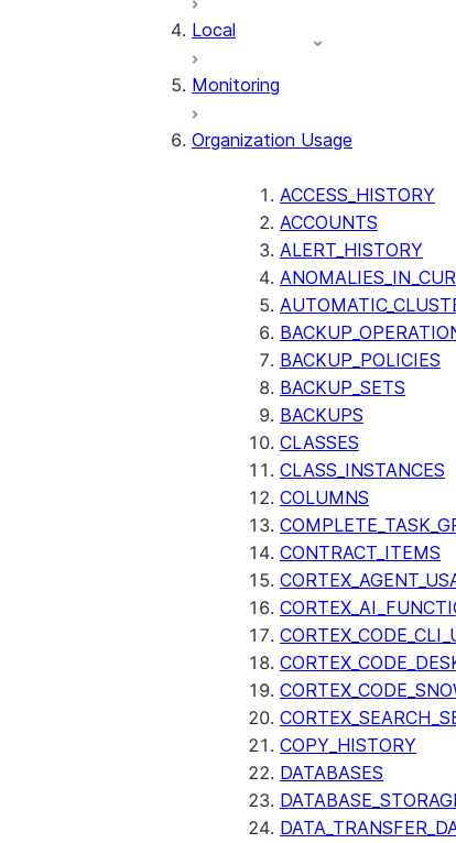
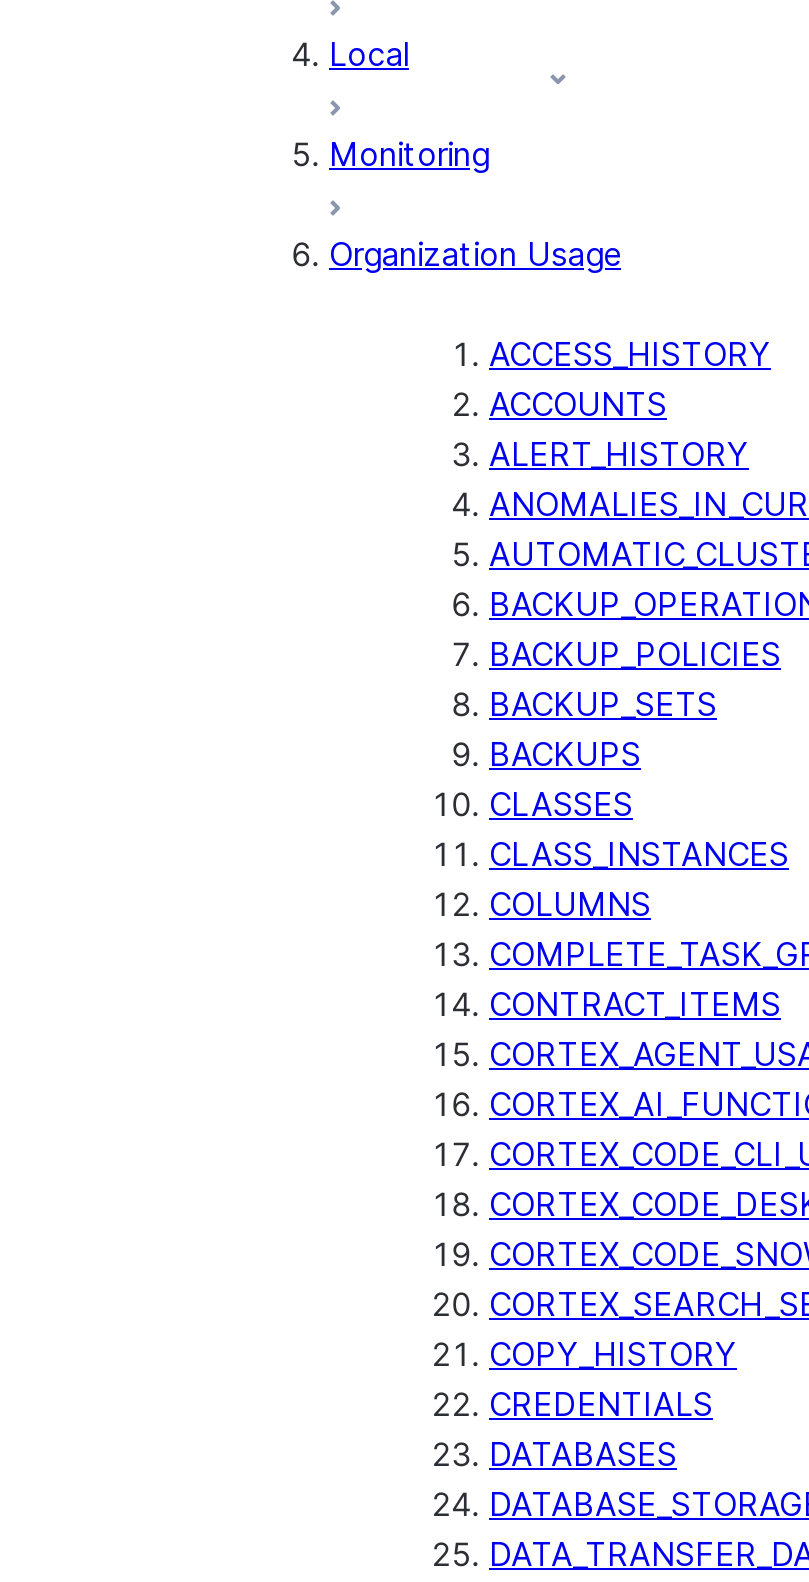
none -> [489,1384,713,1424] CREDENTIALS

